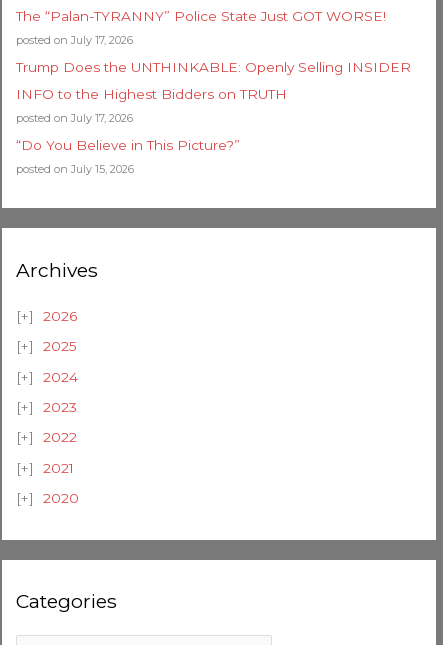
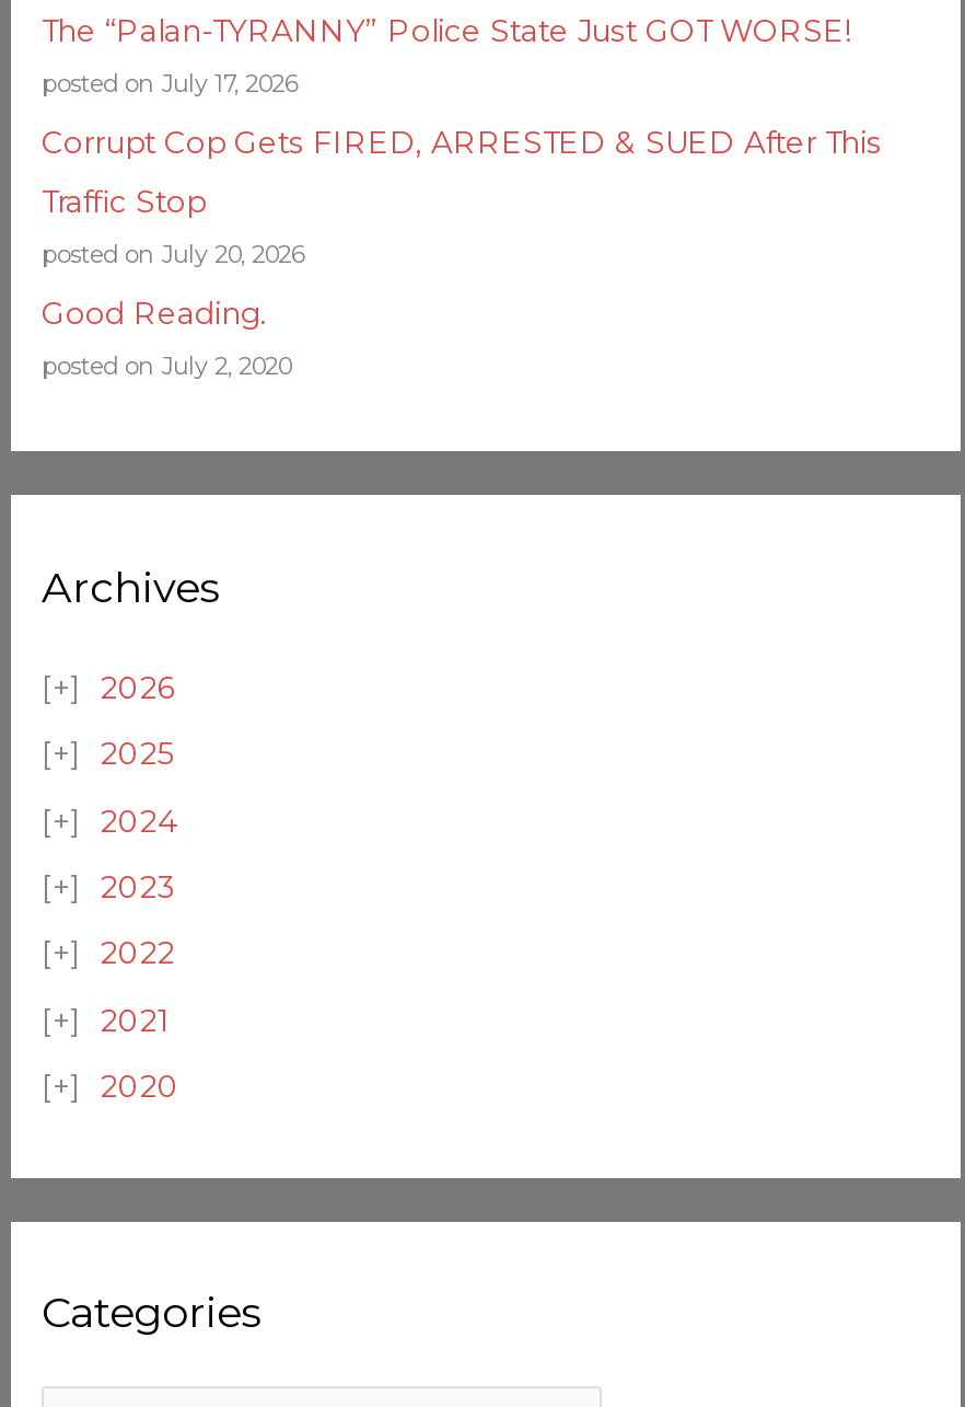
[16,59,411,75] Trump Does the UNTHINKABLE: Openly Selling INSIDER -> [42,125,882,160] Corrupt Cop Gets FIRED, ARRESTED & SUED After This
[16,86,287,102] INFO to the Highest Bidders on TRUTH -> [42,184,206,219] Traffic Stop
[16,111,133,125] posted on July 17, 2026 -> [42,238,304,269] posted on July 20, 2026
[16,137,240,153] “Do You Believe in This Picture?” -> [42,296,267,331] Good Reading.
[16,162,134,176] posted on July 15, 2026 -> [42,351,291,382] posted on July 2, 2020

